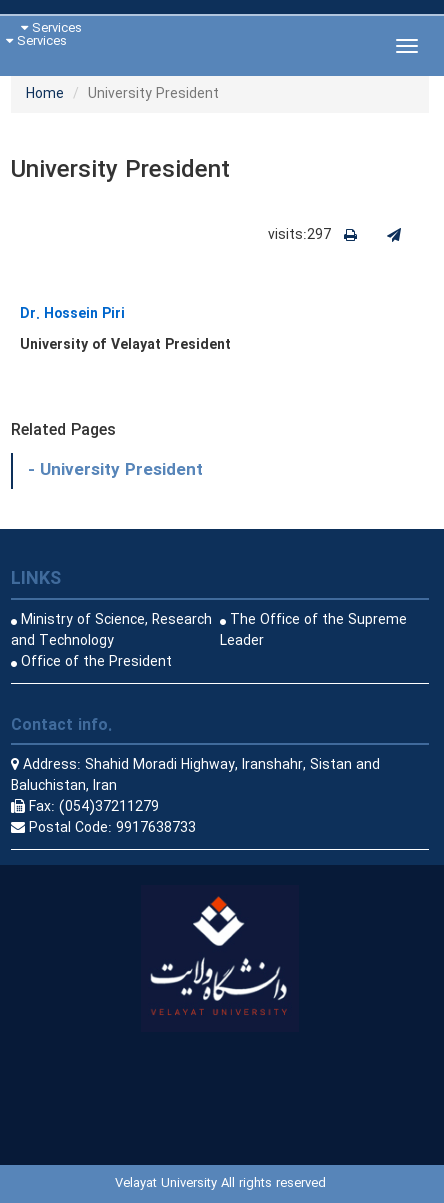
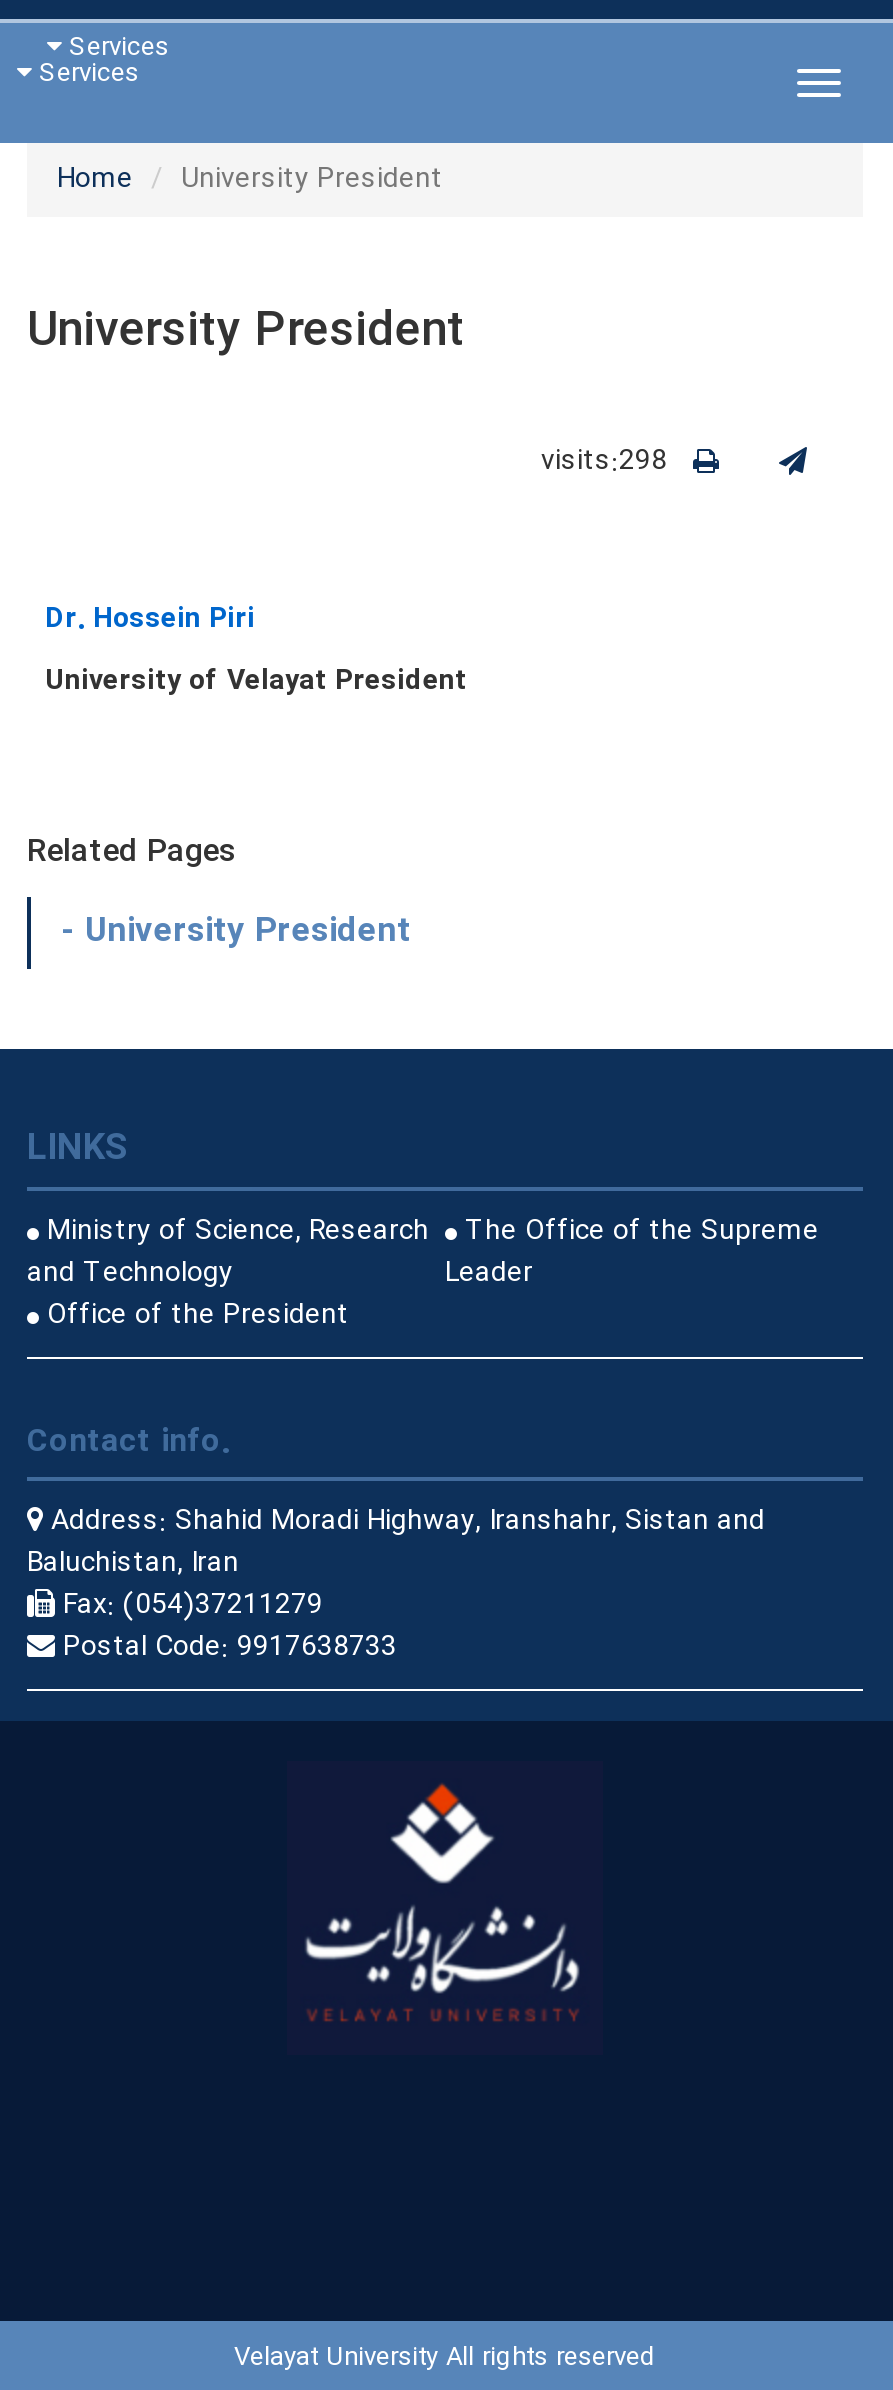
[268,224,331,246] visits:297 -> [541,438,667,482] visits:298

